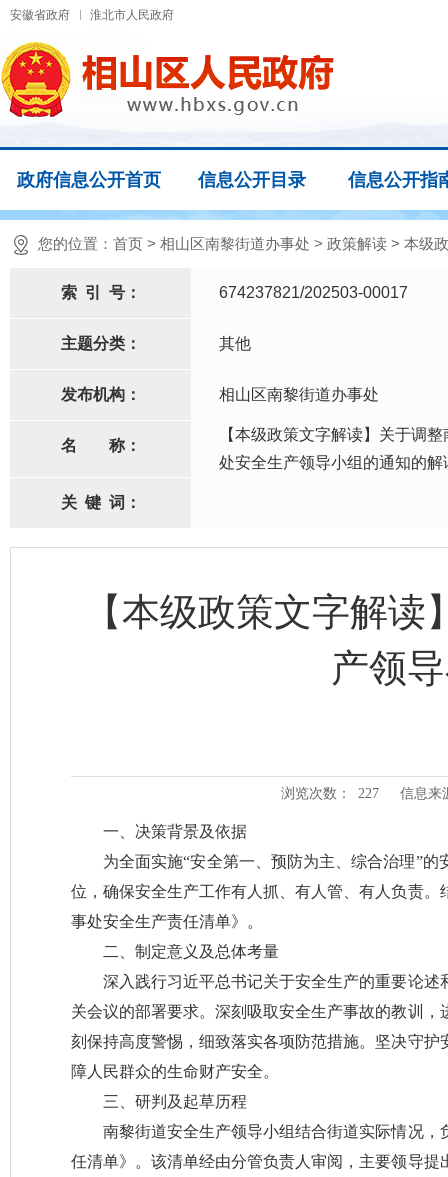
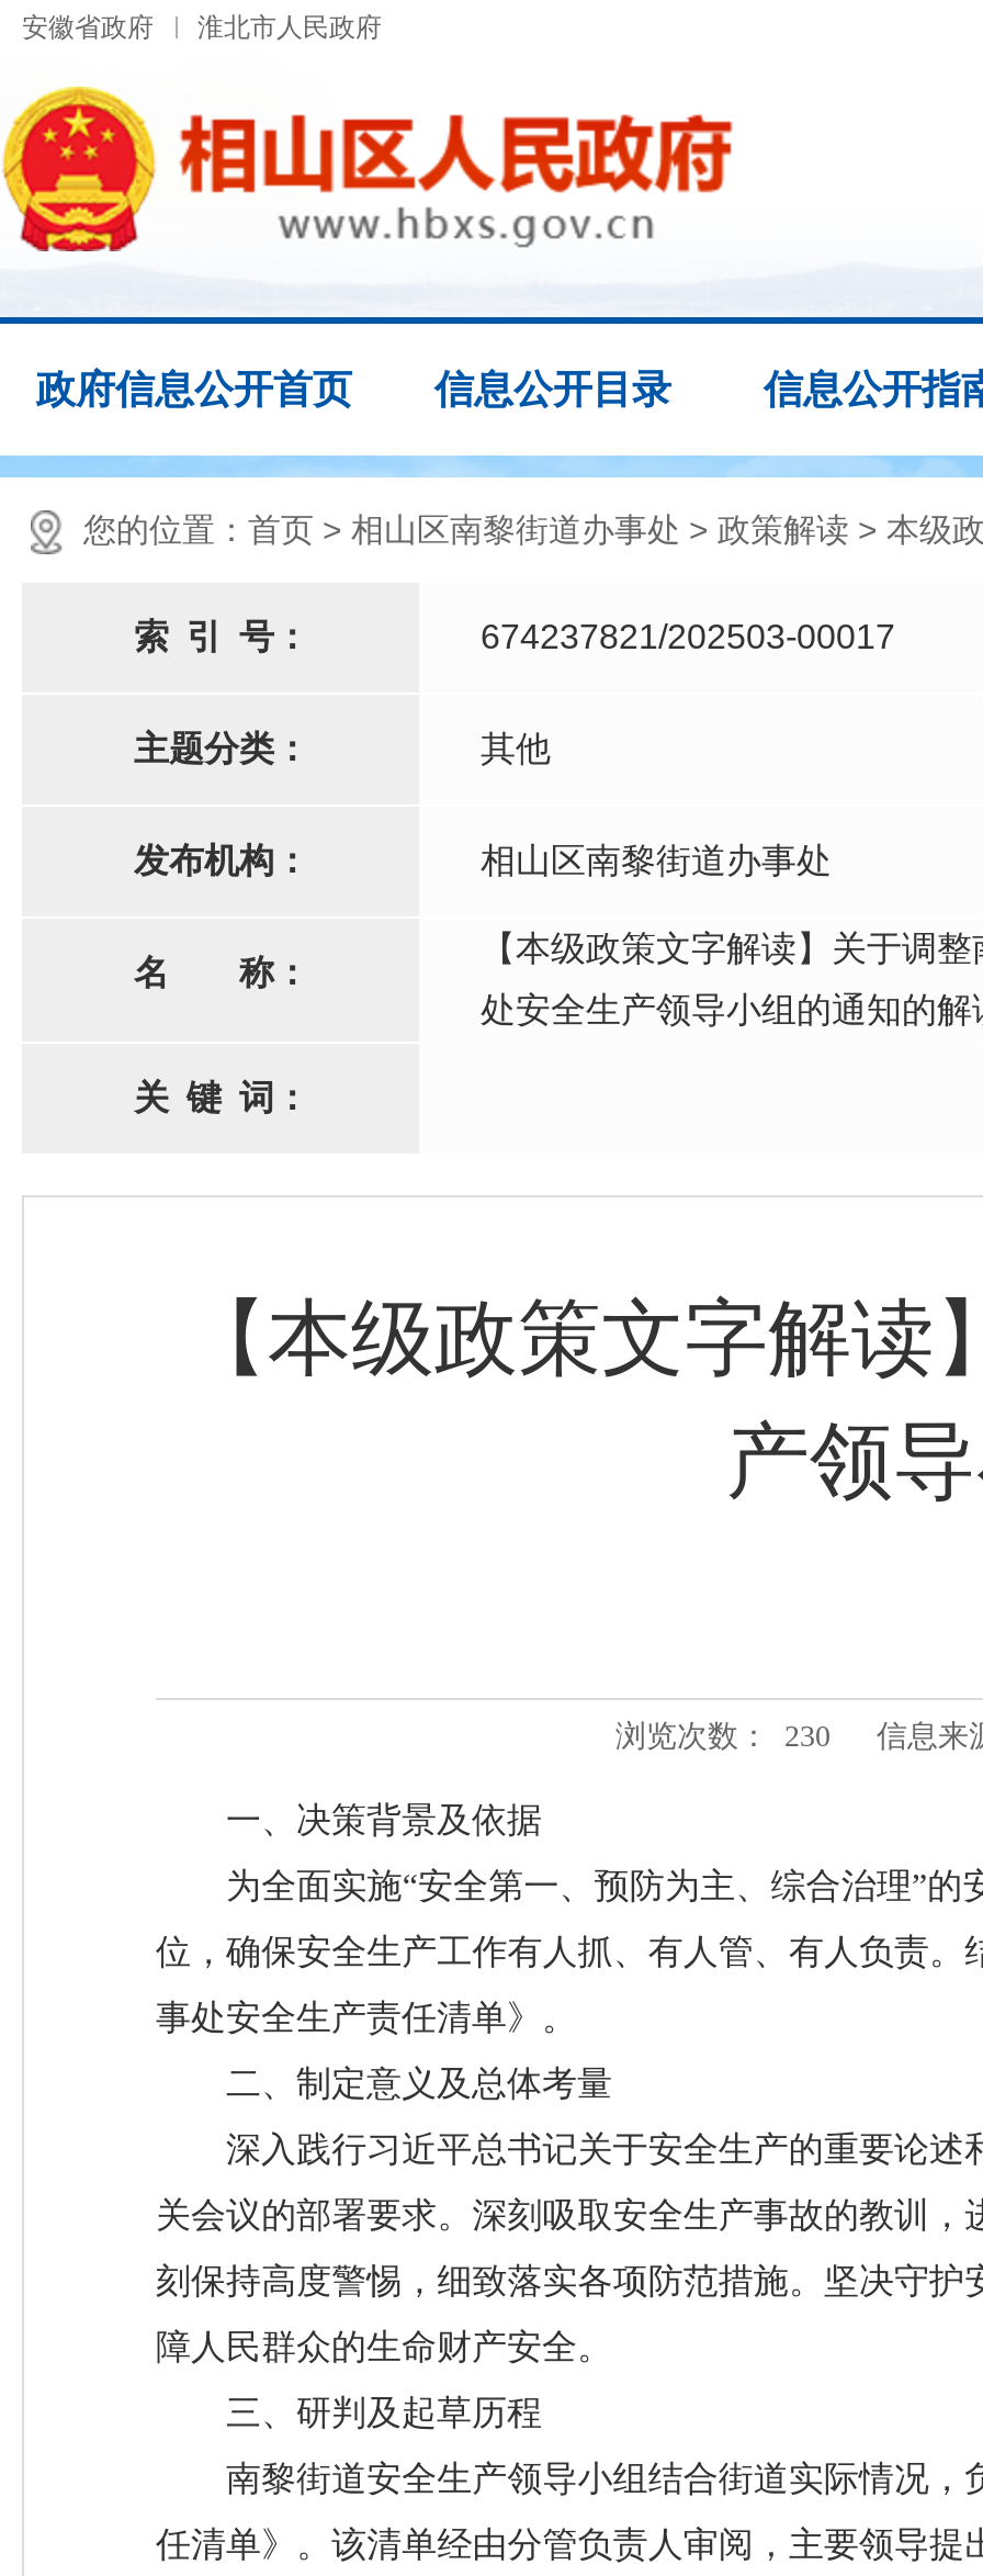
[280,786,378,801] 浏览次数： 227 -> [615,1720,831,1753] 浏览次数： 230

